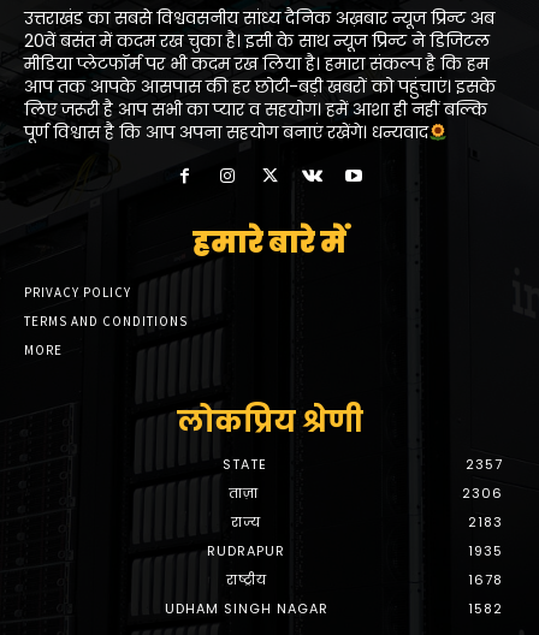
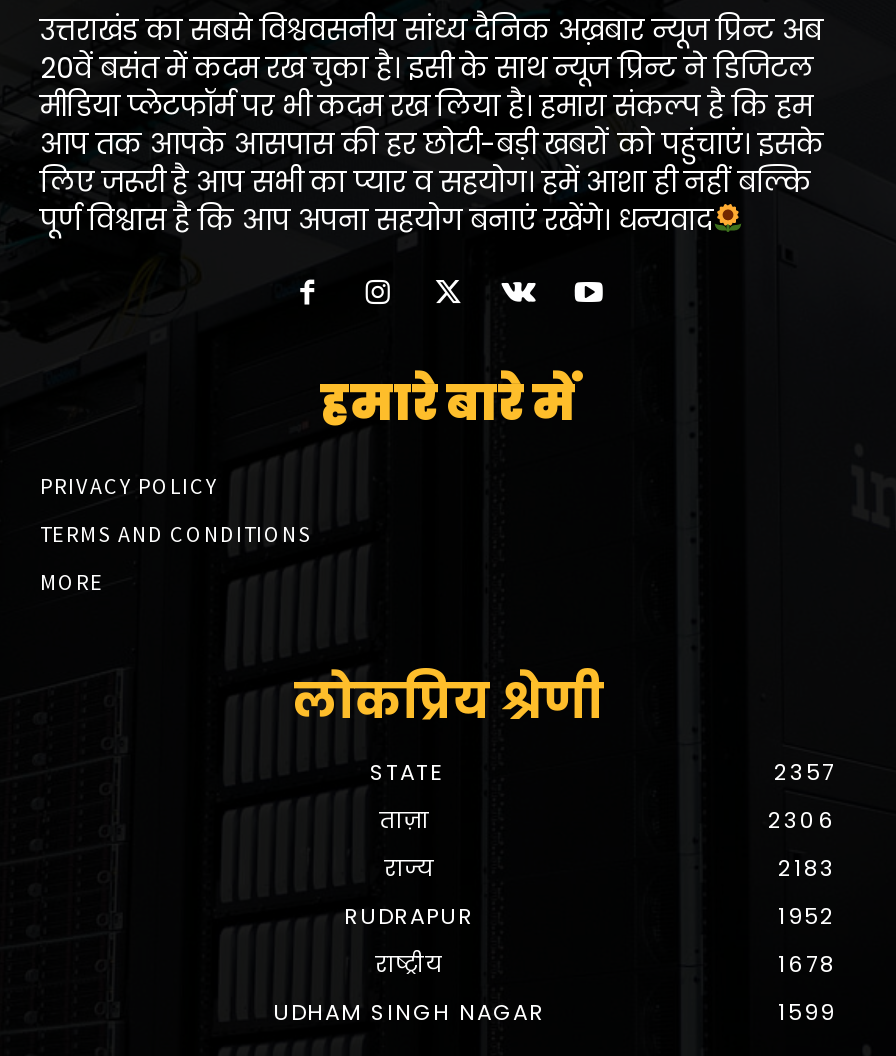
[468,542,503,561] 1935 -> [778,901,836,933] 1952
[468,599,503,619] 1582 -> [778,997,836,1029] 1599

